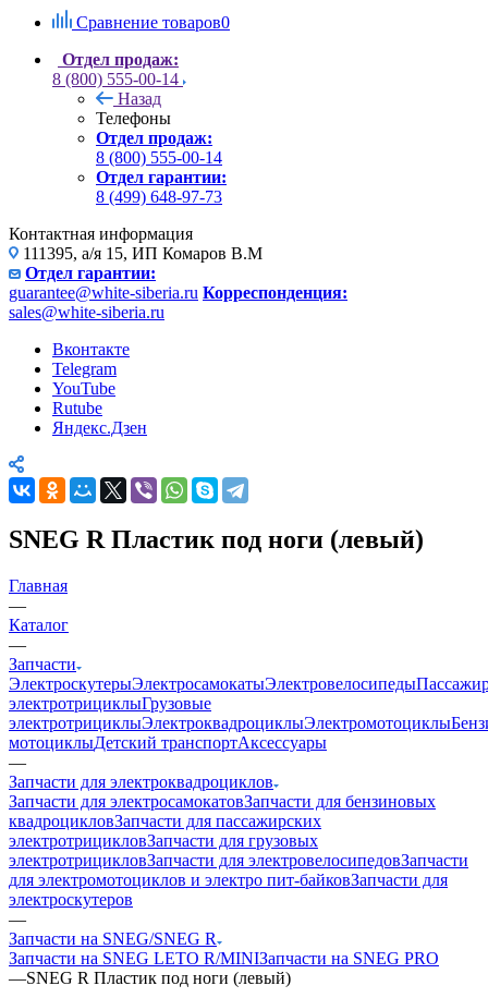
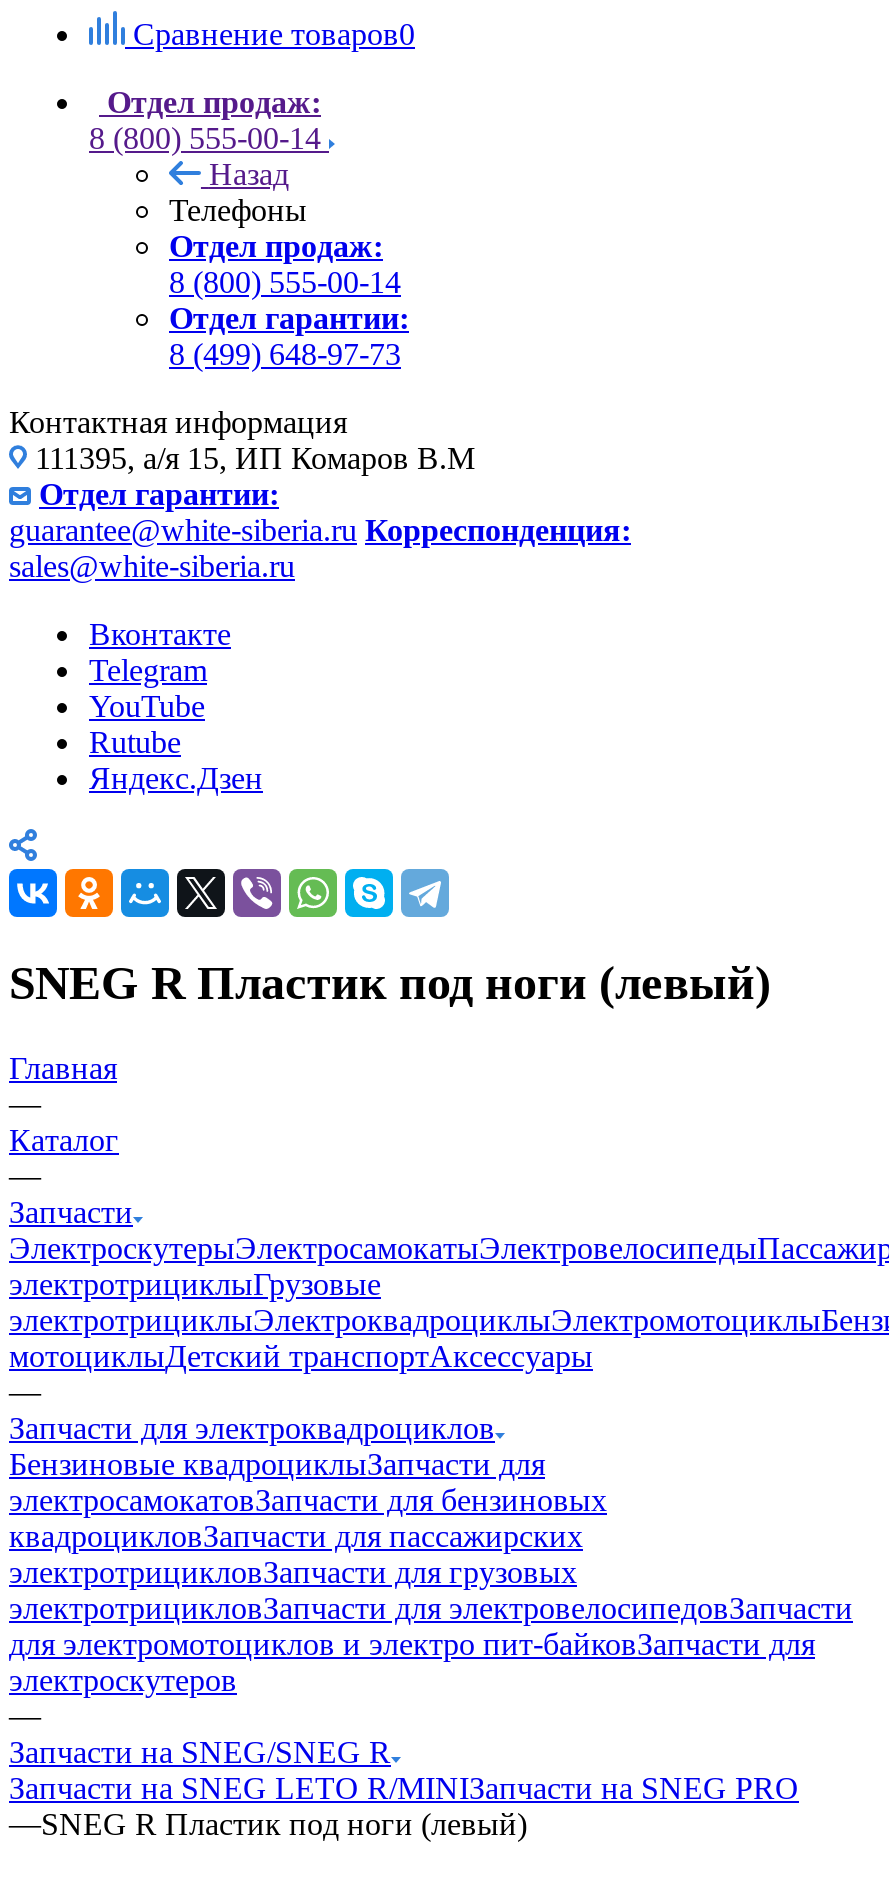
[9,792,436,810] Запчасти для электросамокатовЗапчасти для бензиновых -> [9,1447,607,1517] Бензиновые квадроциклыЗапчасти для | электросамокатовЗапчасти для бензиновых

